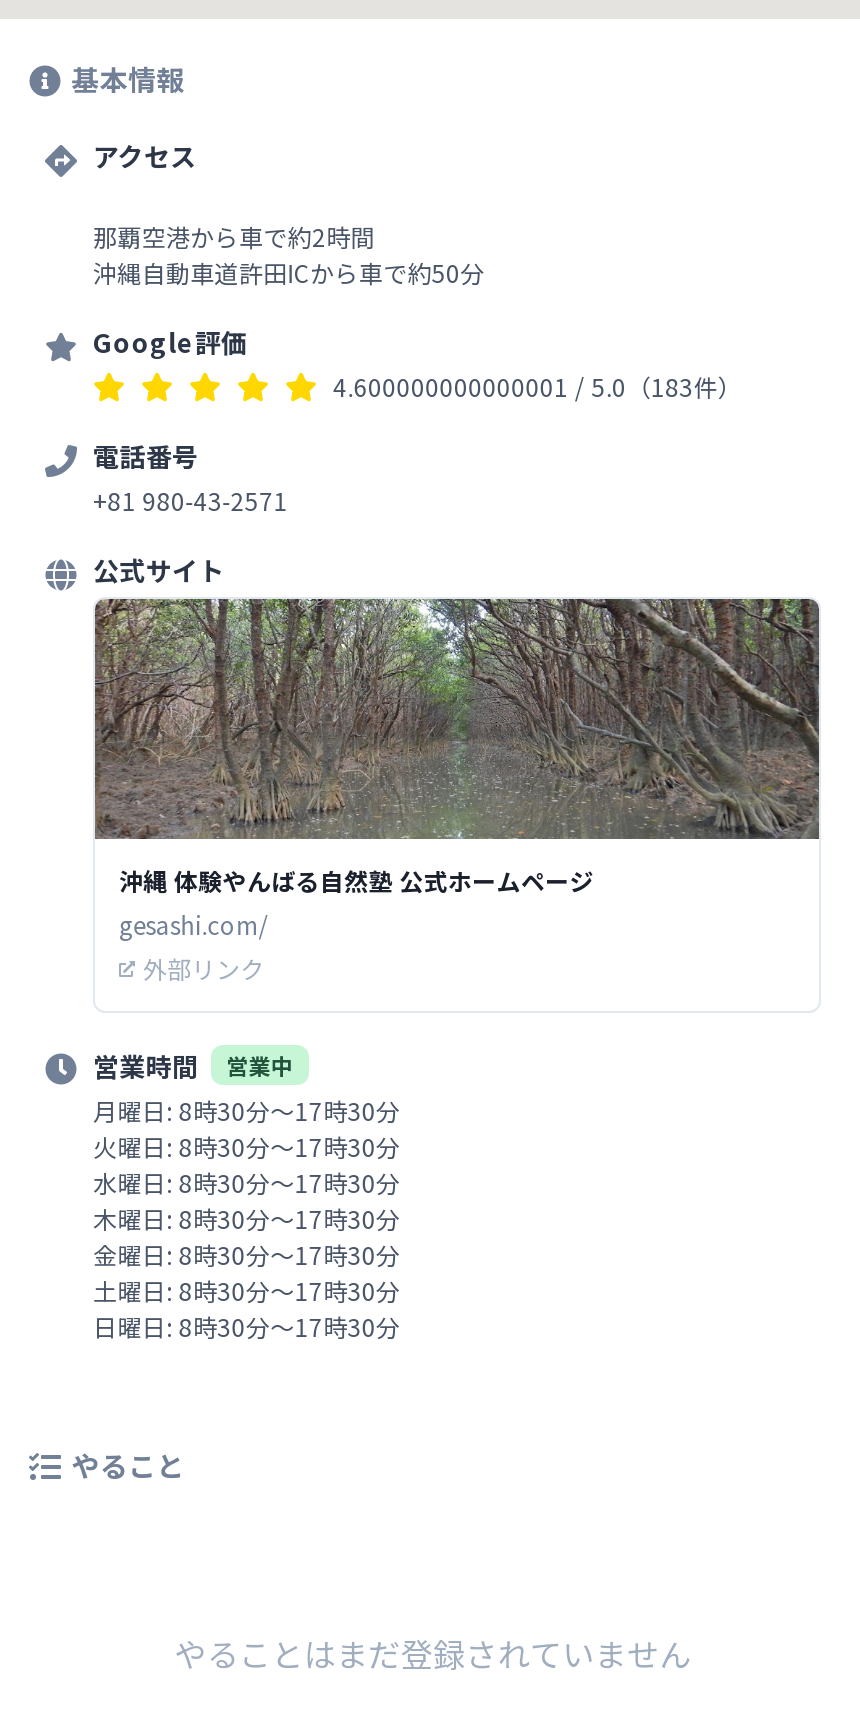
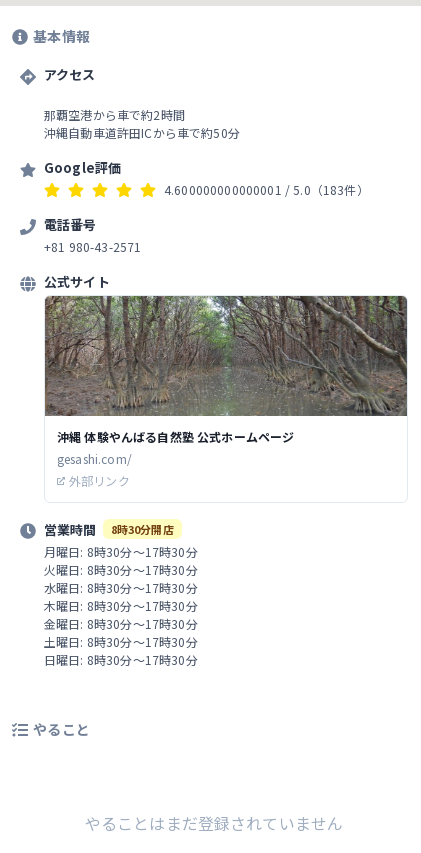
[226,1049,293,1081] 営業中 -> [111,521,174,537] 8時30分開店

